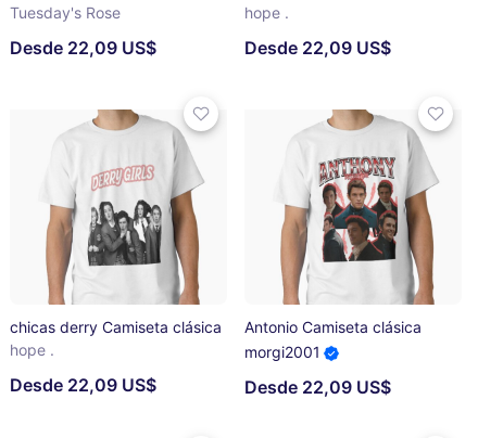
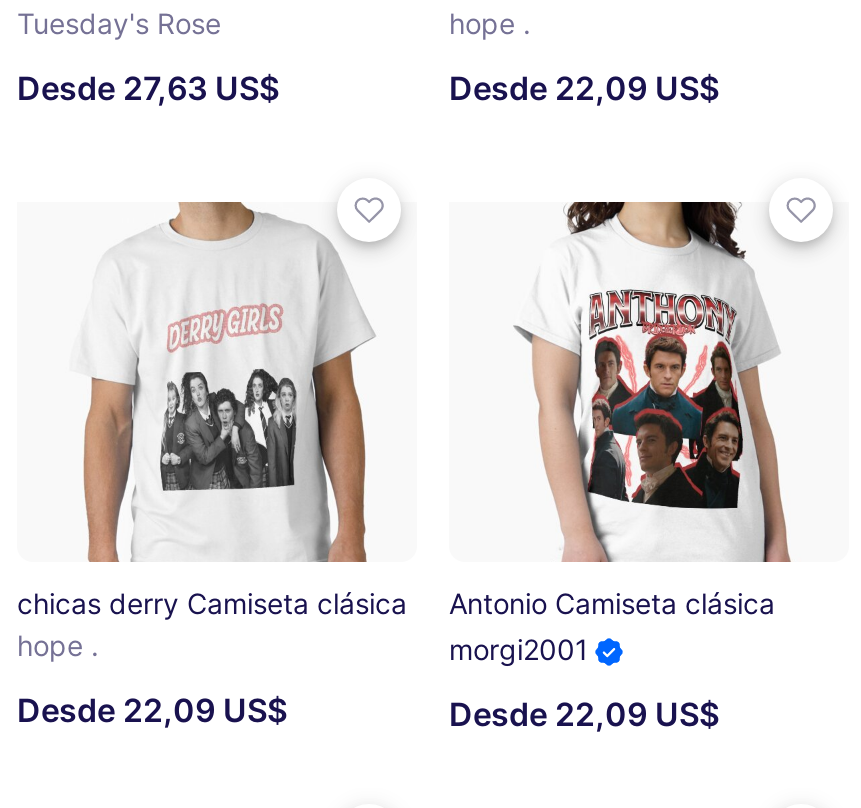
[10,37,156,59] Desde 22,09 US$ -> [17,68,279,108] Desde 27,63 US$
[279,110,439,306] [image] -> [515,200,805,564] [image]

